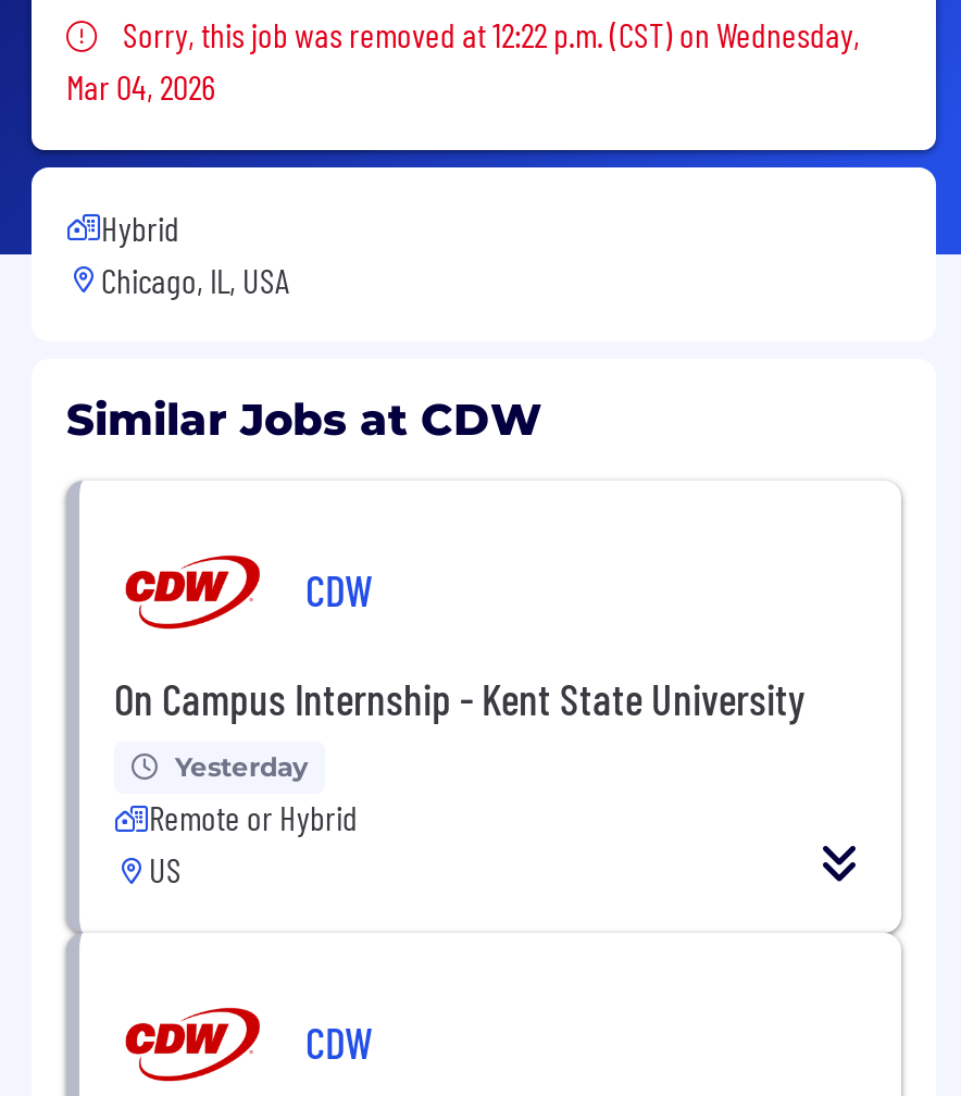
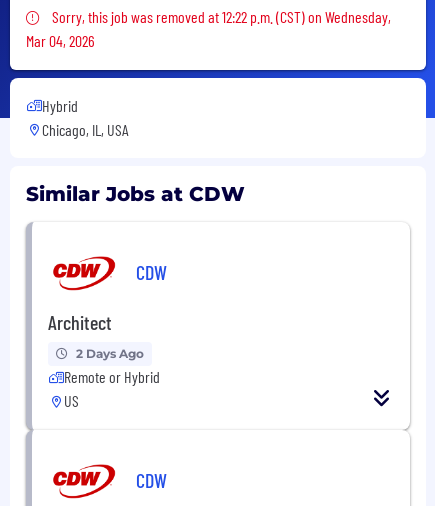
[114,671,806,723] On Campus Internship - Kent State University -> [48,310,112,334] Architect
[175,749,308,782] Yesterday -> [76,346,144,361] 2 Days Ago

